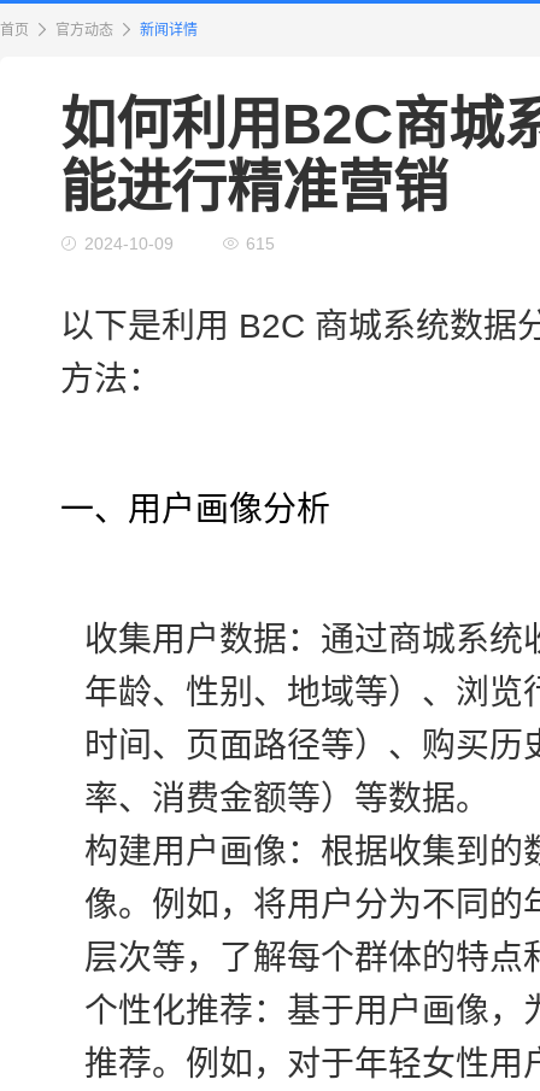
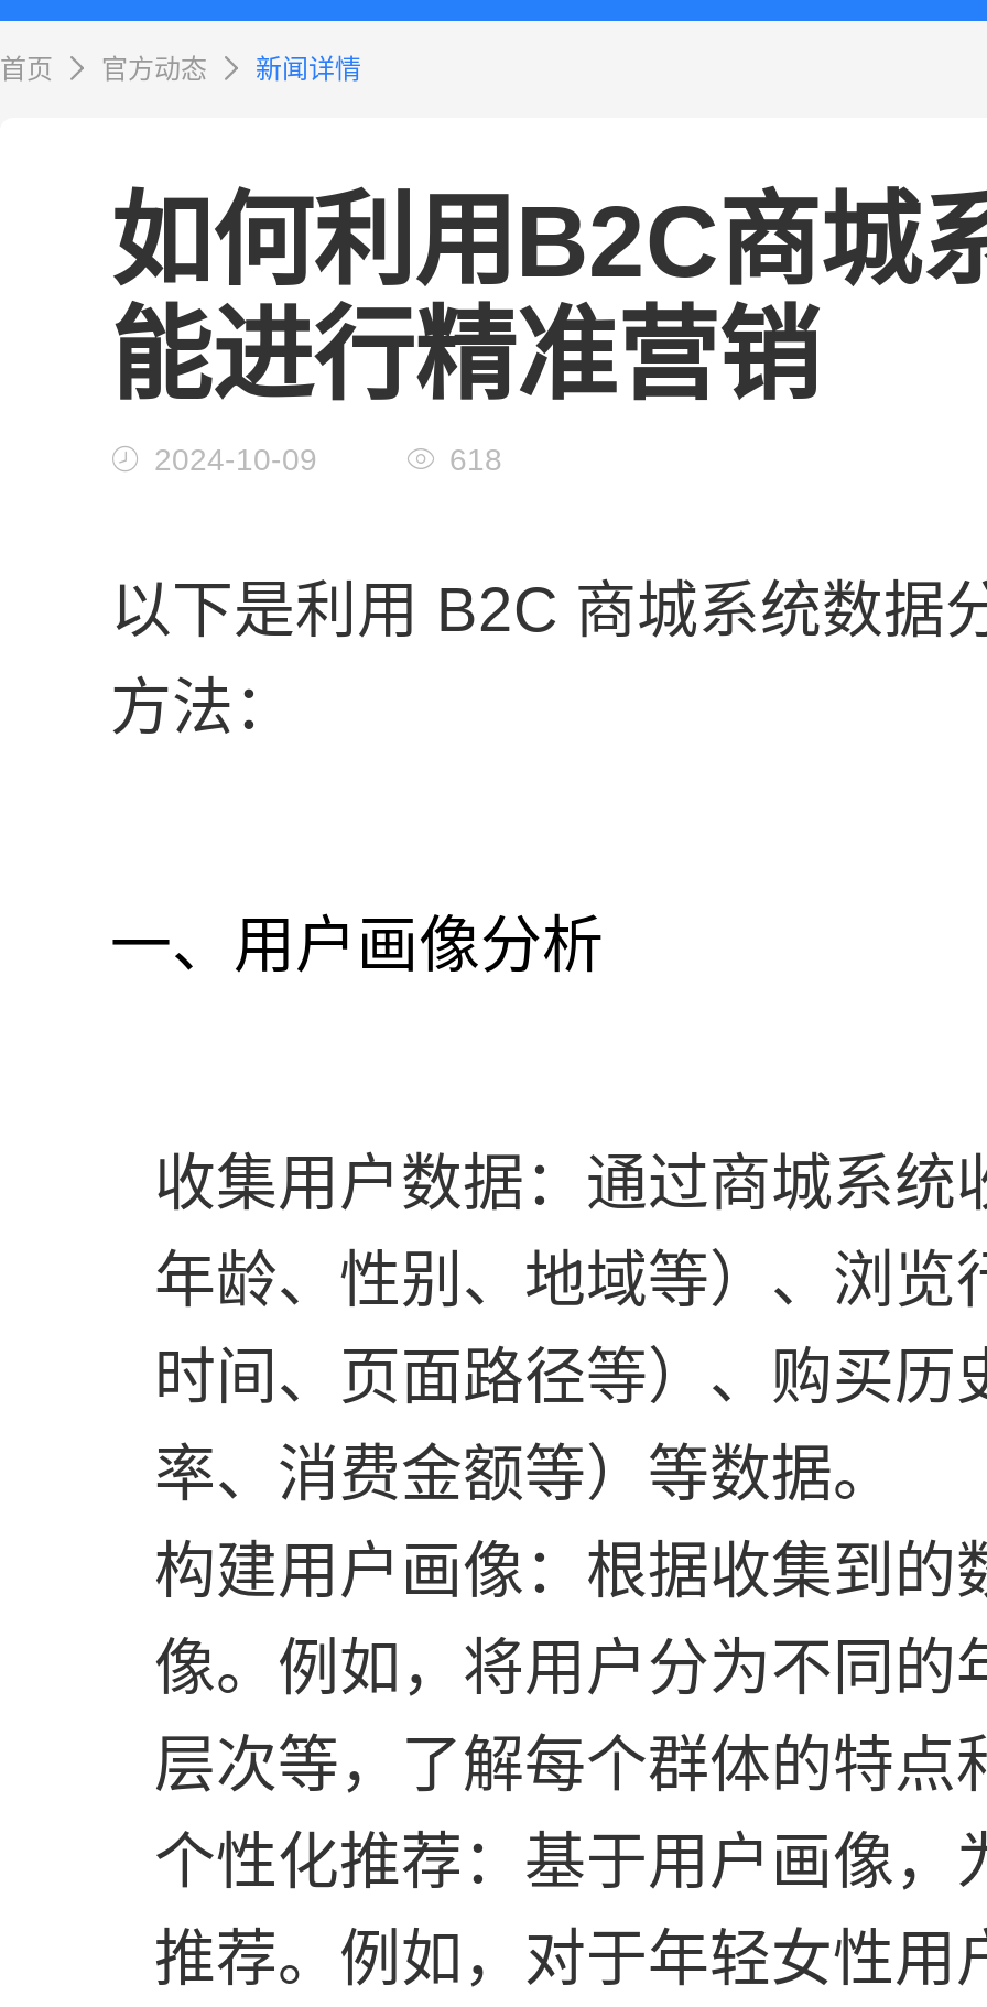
[246,234,275,253] 615 -> [449,441,502,477] 618

